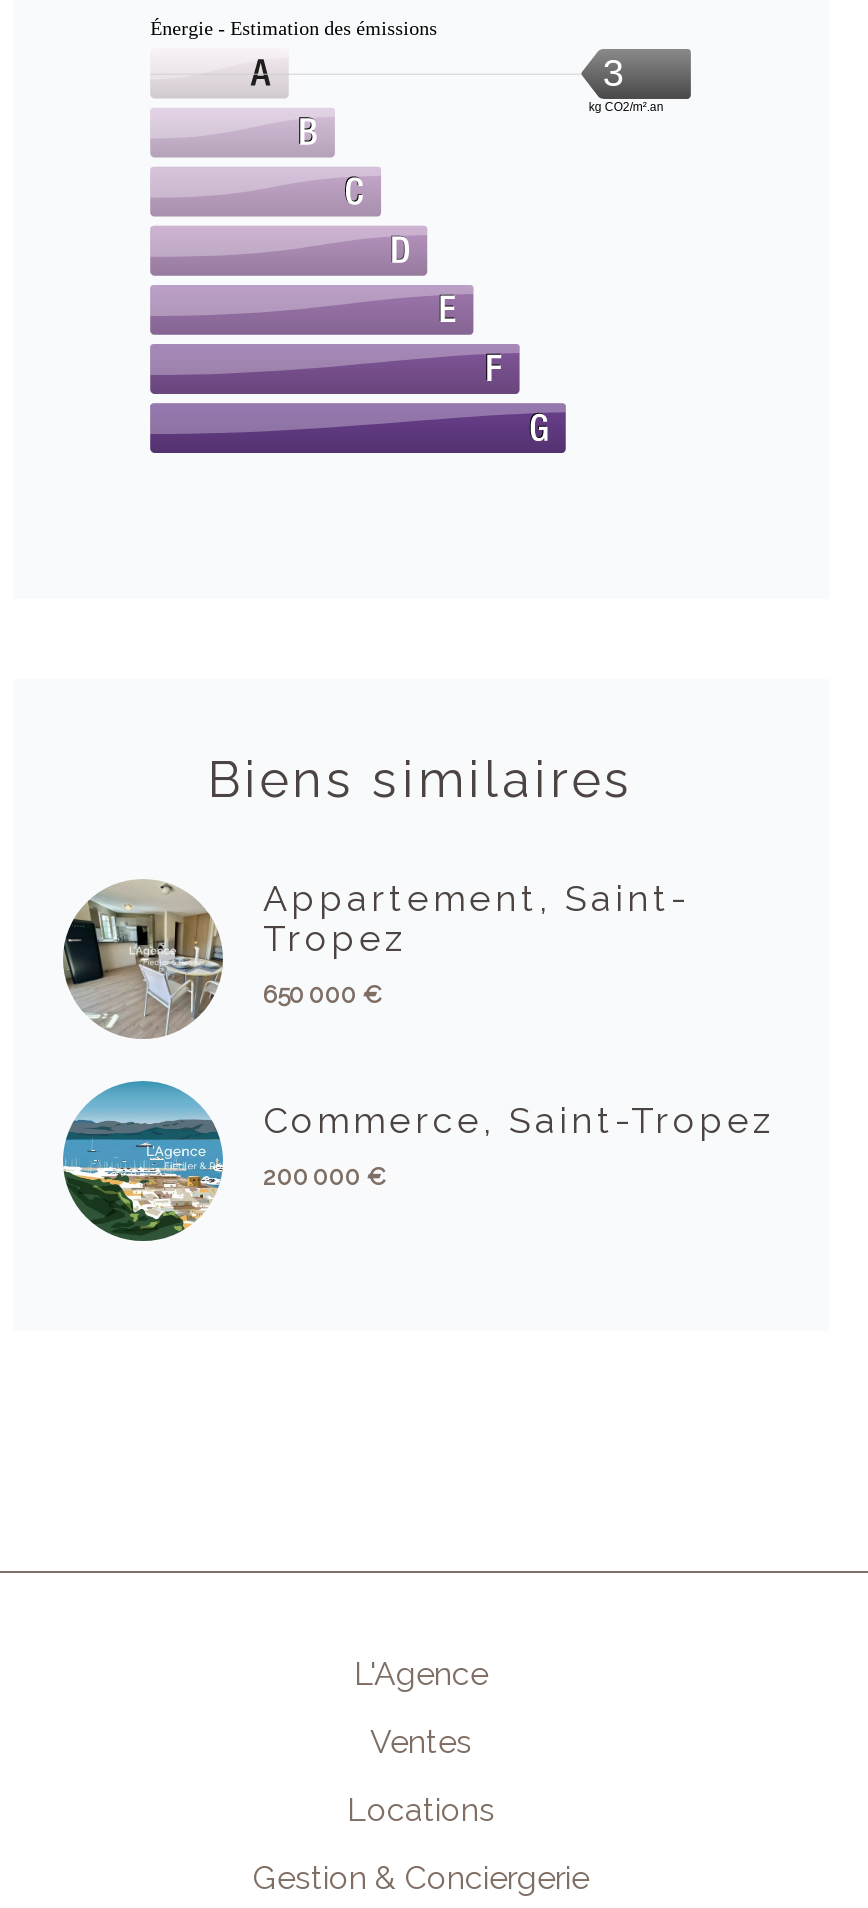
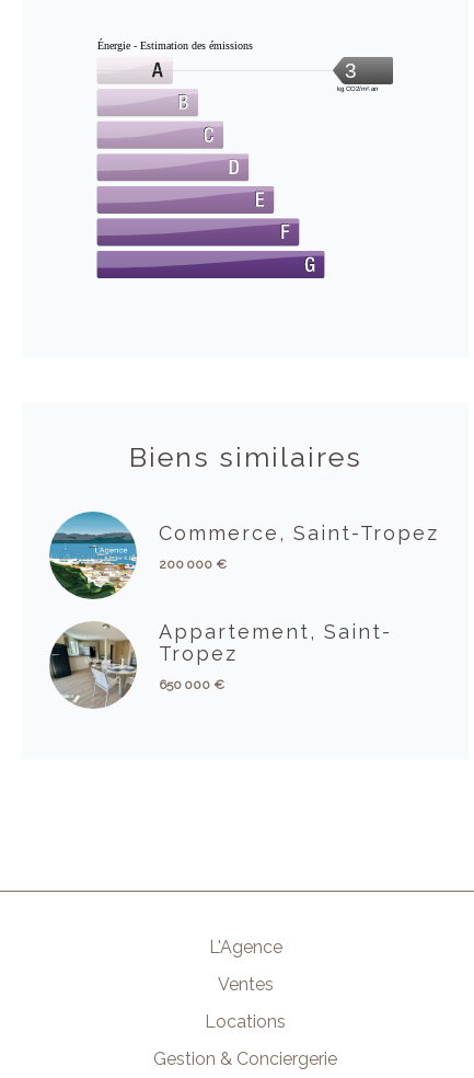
moved [61,877,689,1041] -> [48,620,392,710]: [image] | Appartement, Saint- | Tropez | 650 000 €
moved [63,1079,775,1243] -> [48,511,439,600]: [image] | Commerce, Saint-Tropez | 200 000 €

